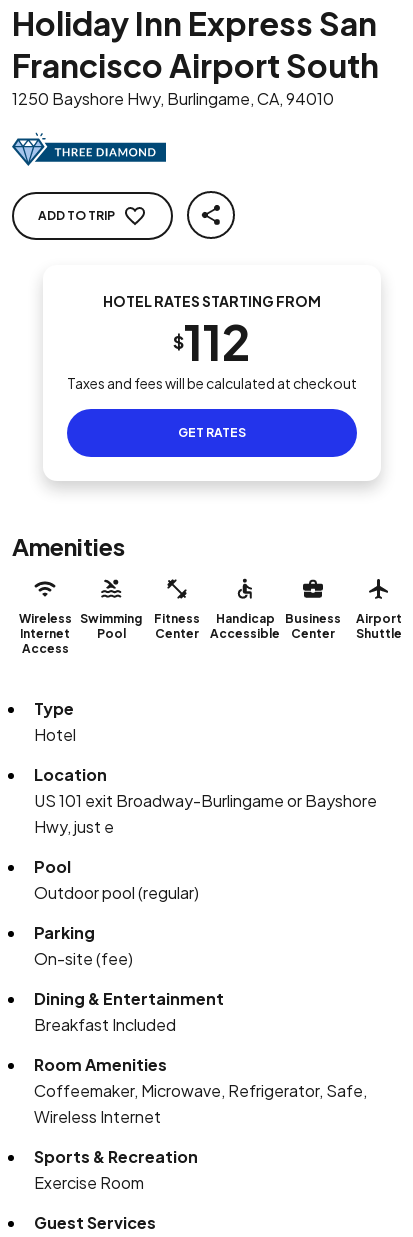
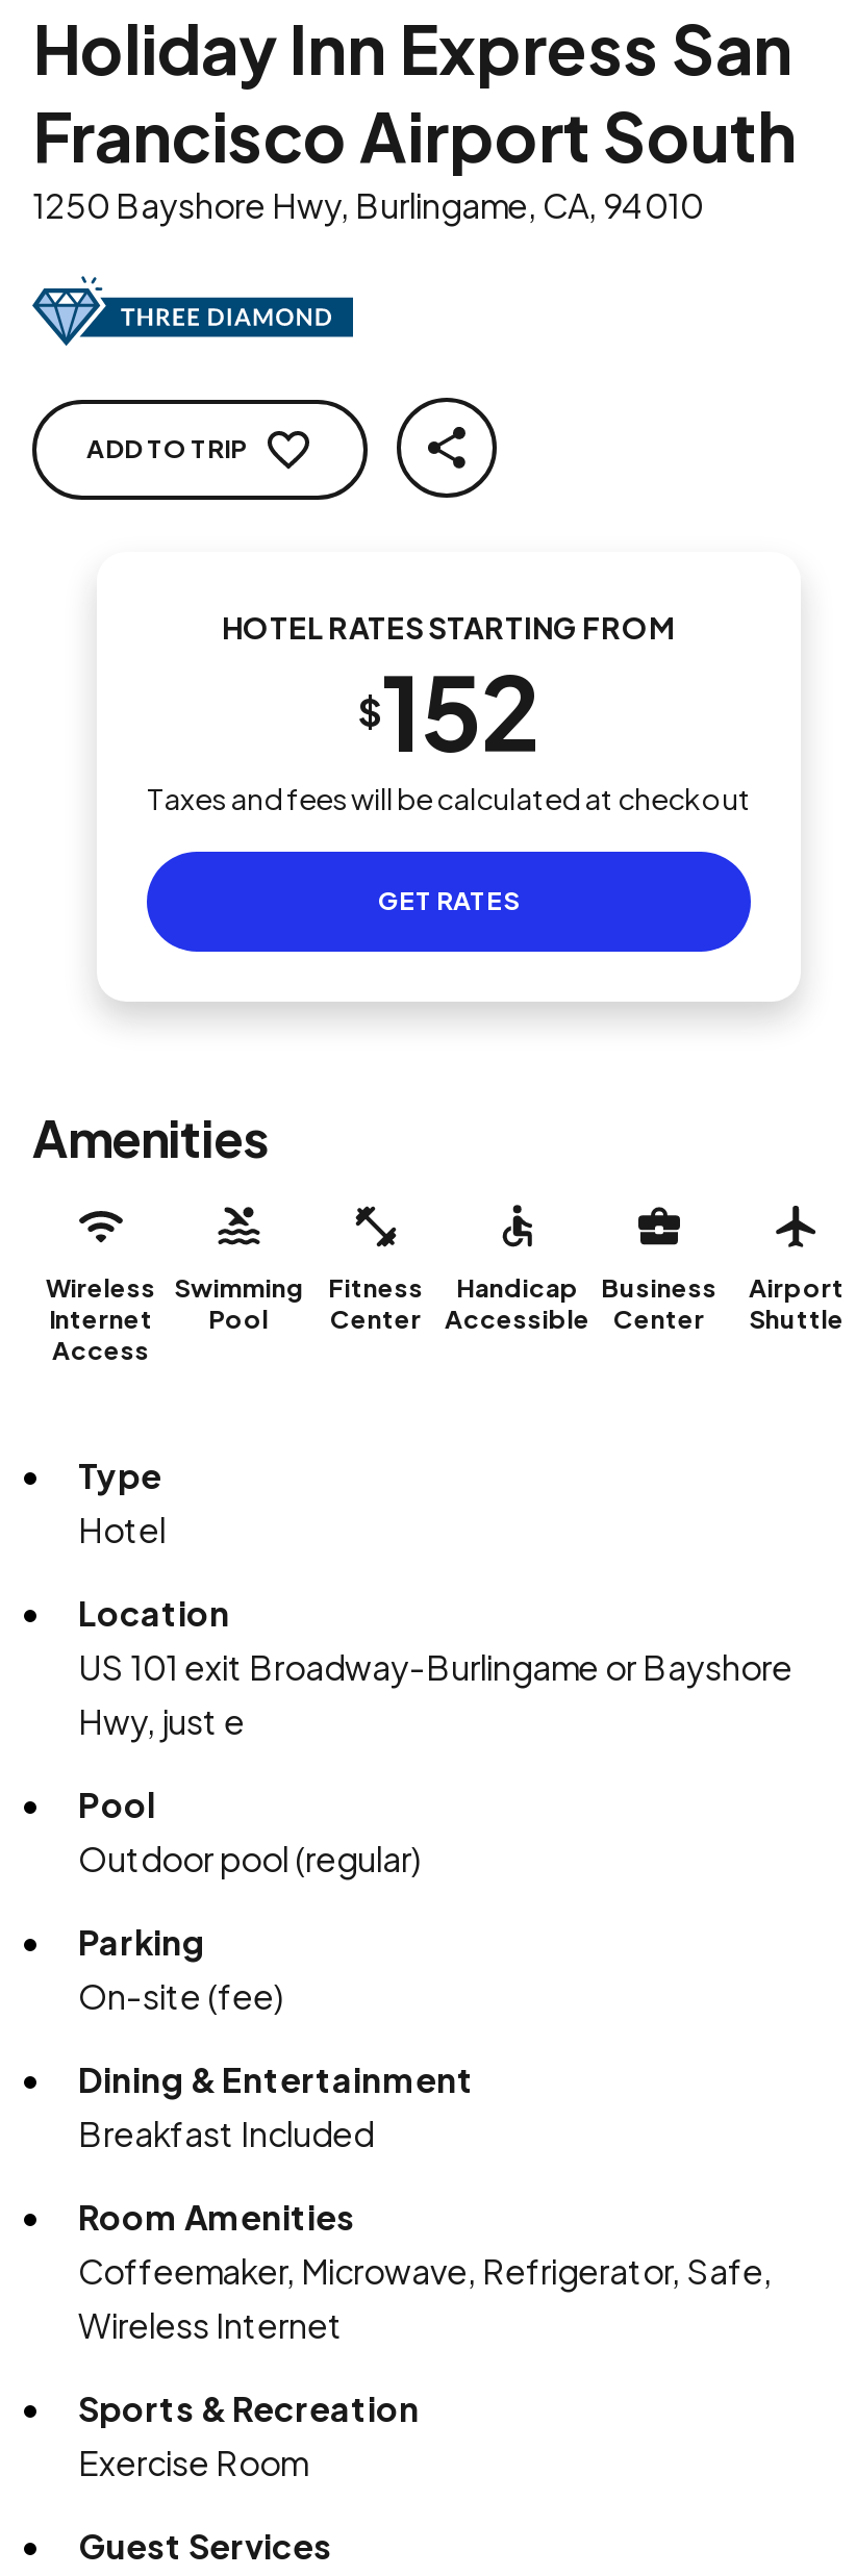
[173,311,250,372] $112 -> [358,648,539,775] $152

